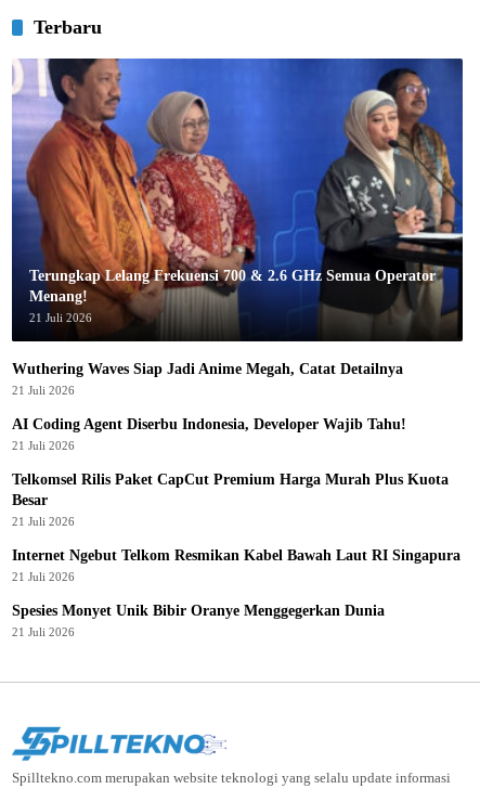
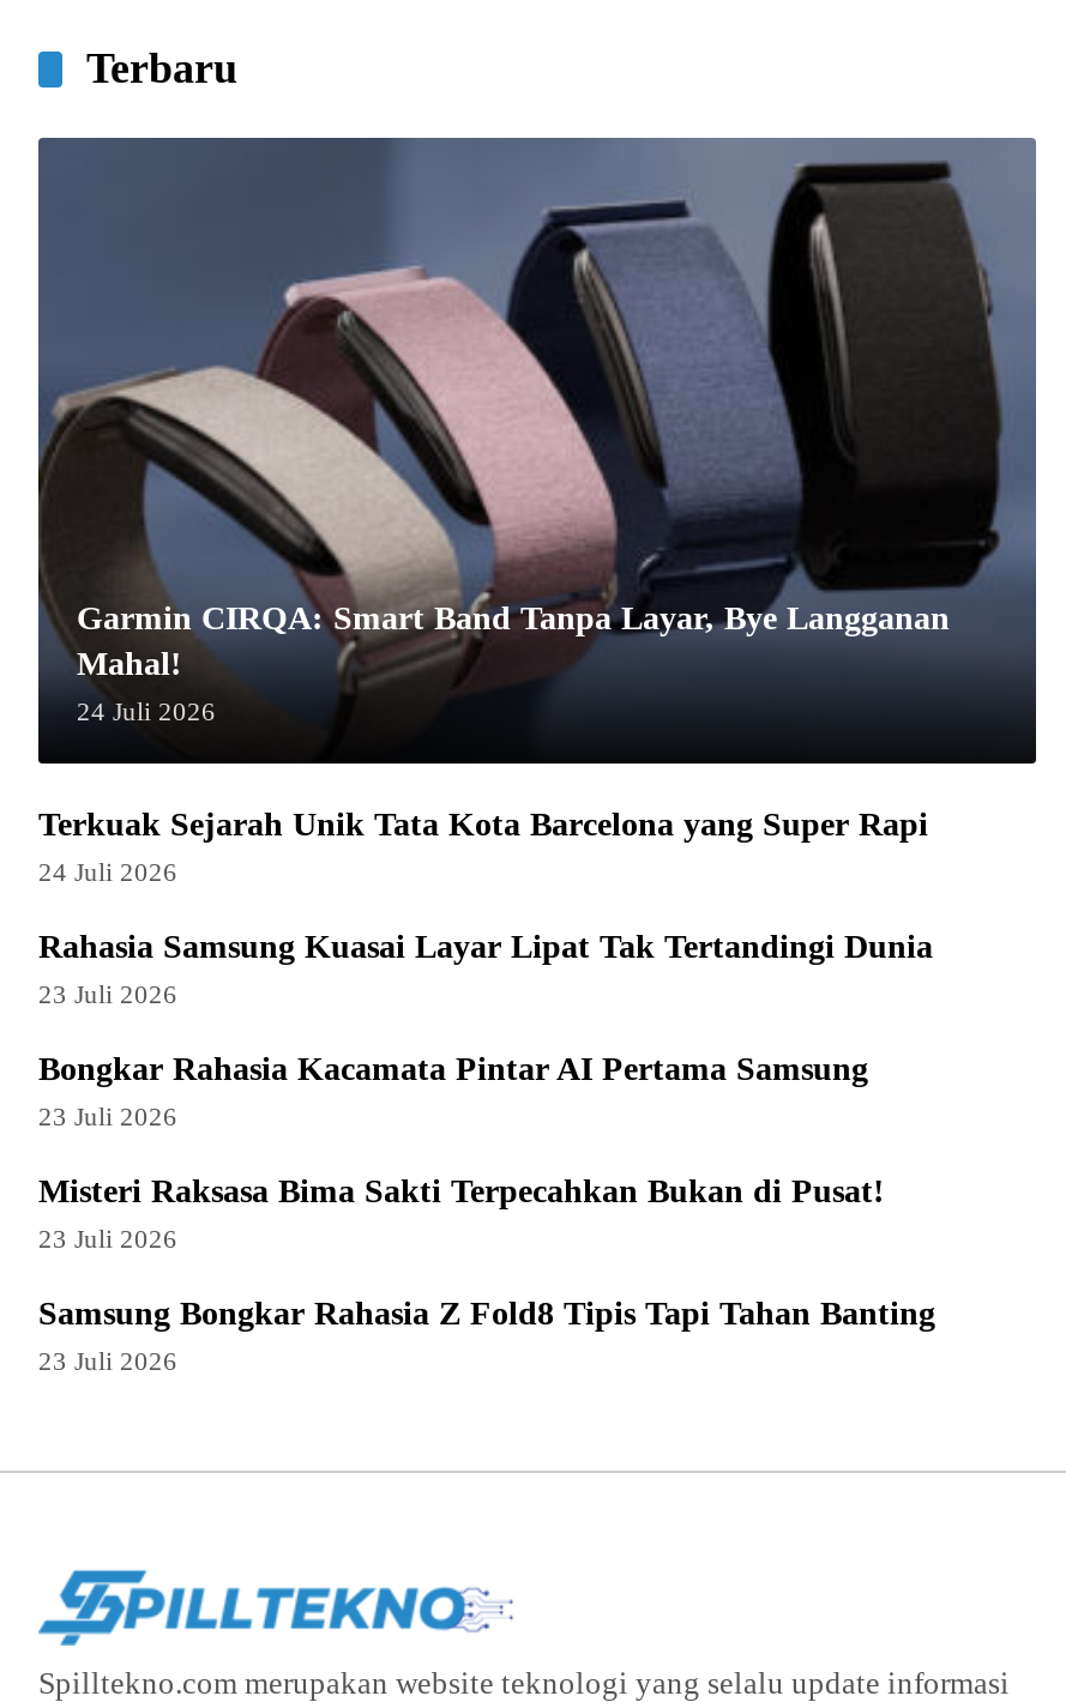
[12,57,464,333] [image] | Terungkap Lelang Frekuensi 700 & 2.6 GHz Semua Operator | Menang! | 21 Juli 2026 -> [38,135,1038,744] [image] | Garmin CIRQA: Smart Band Tanpa Layar, Bye Langganan | Mahal! | 24 Juli 2026
[12,361,404,397] Wuthering Waves Siap Jadi Anime Megah, Catat Detailnya | 21 Juli 2026 -> [38,807,928,886] Terkuak Sejarah Unik Tata Kota Barcelona yang Super Rapi | 24 Juli 2026
[12,416,407,452] AI Coding Agent Diserbu Indonesia, Developer Wajib Tahu! | 21 Juli 2026 -> [38,929,933,1008] Rahasia Samsung Kuasai Layar Lipat Tak Tertandingi Dunia | 23 Juli 2026
[12,472,449,528] Telkomsel Rilis Paket CapCut Premium Harga Murah Plus Kuota | Besar | 21 Juli 2026 -> [38,1052,871,1131] Bongkar Rahasia Kacamata Pintar AI Pertama Samsung | 23 Juli 2026
[12,548,460,583] Internet Ngebut Telkom Resmikan Kabel Bawah Laut RI Singapura | 21 Juli 2026 -> [38,1174,885,1253] Misteri Raksasa Bima Sakti Terpecahkan Bukan di Pusat! | 23 Juli 2026
[12,603,385,639] Spesies Monyet Unik Bibir Oranye Menggegerkan Dunia | 21 Juli 2026 -> [38,1296,935,1375] Samsung Bongkar Rahasia Z Fold8 Tipis Tapi Tahan Banting | 23 Juli 2026

